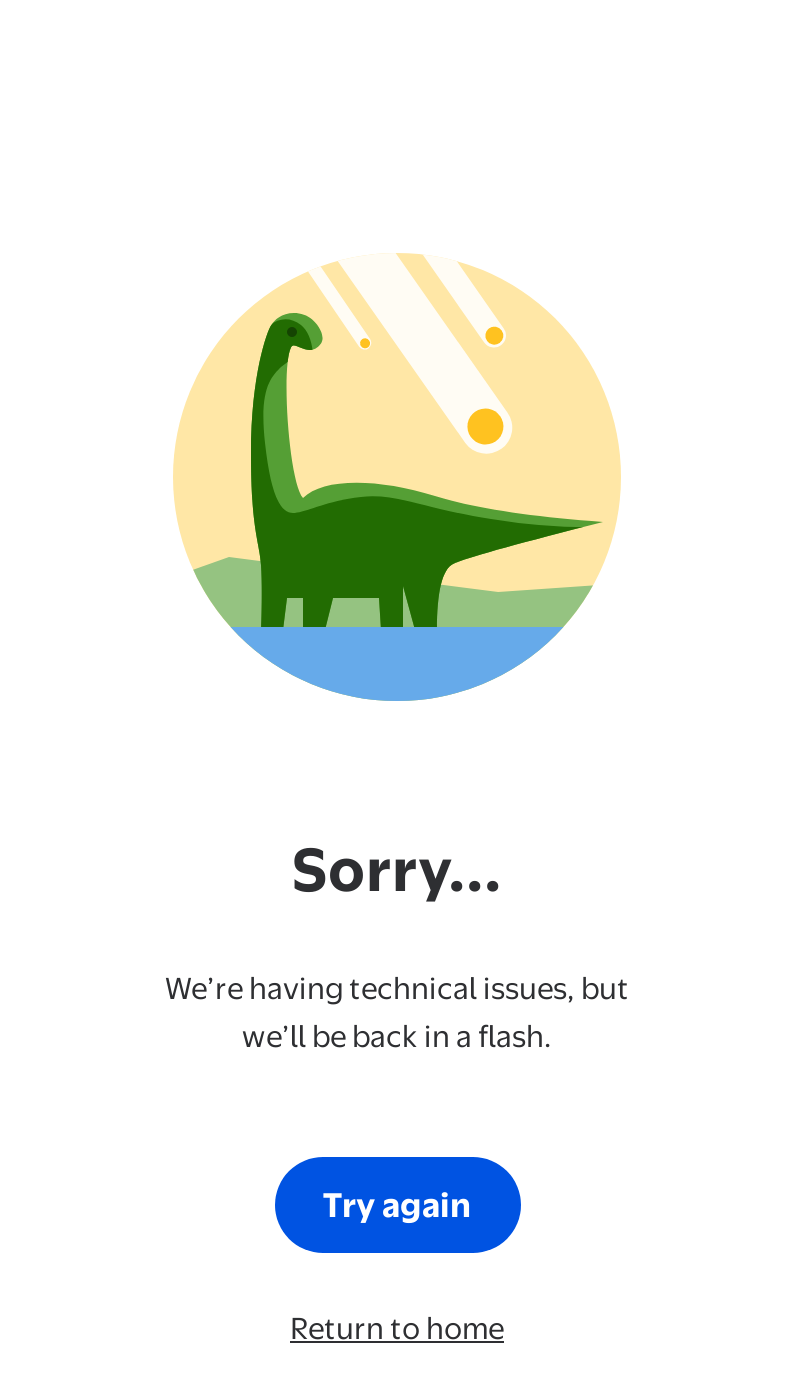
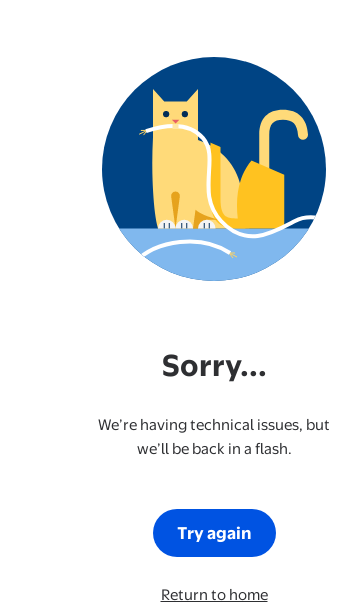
[173,253,621,655] [image] -> [101,56,327,259] [image]

